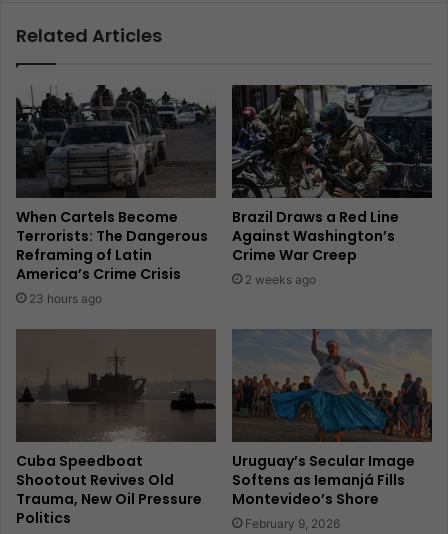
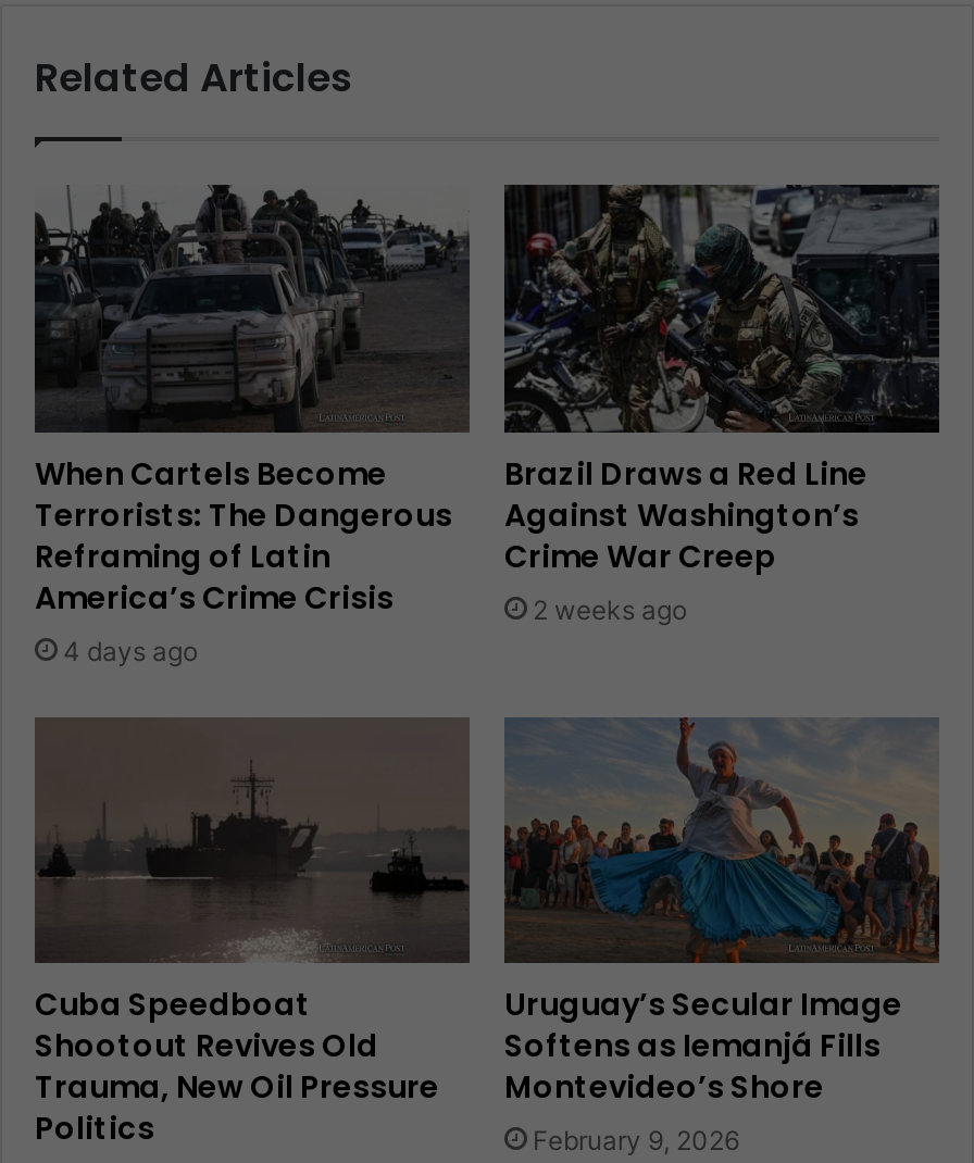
[29,291,102,306] 23 hours ago -> [63,635,198,667] 4 days ago

